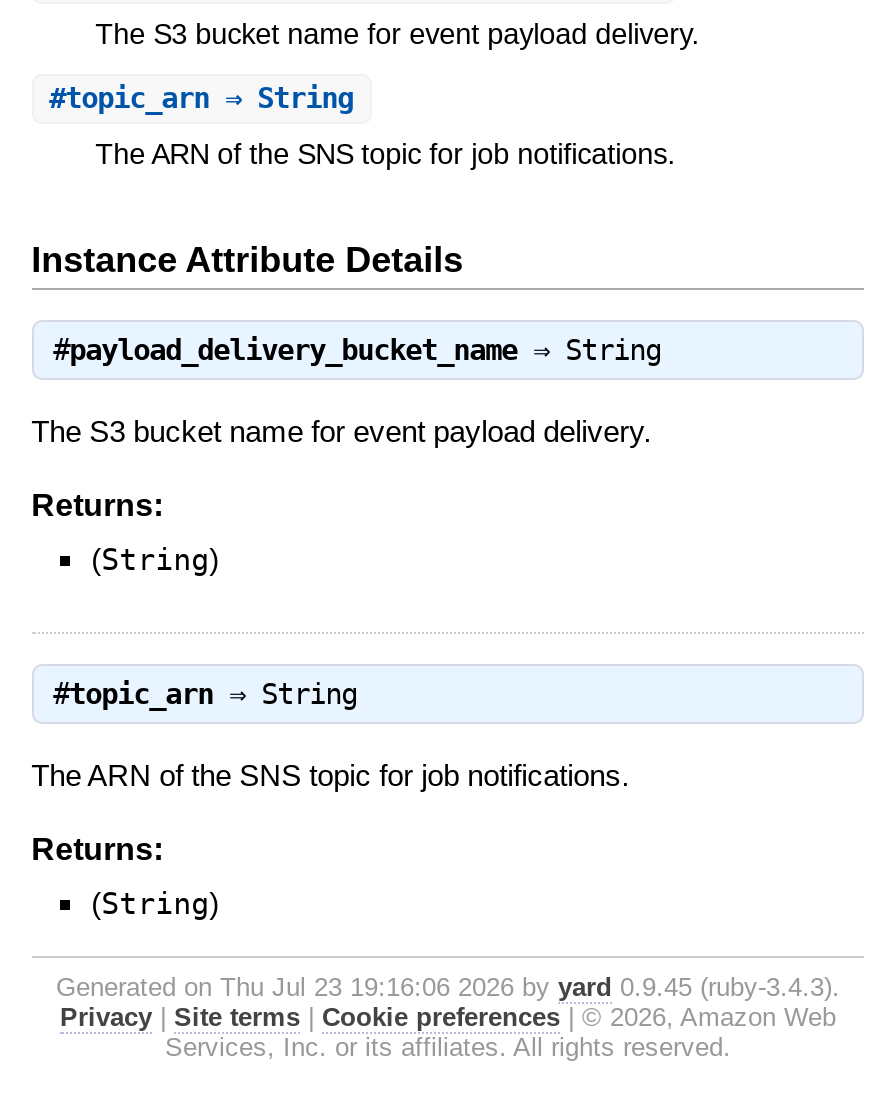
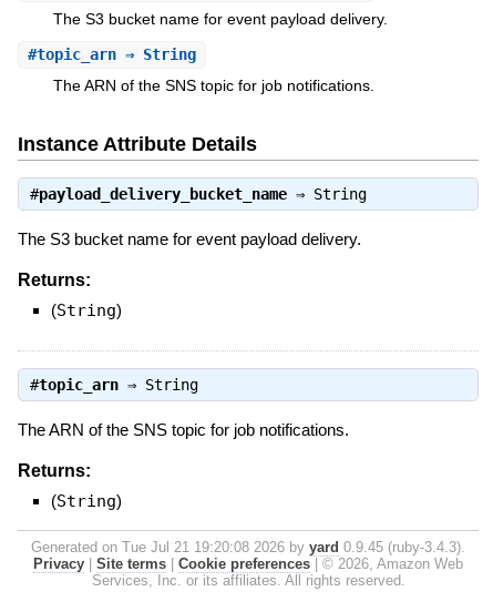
[56,973,840,1003] Generated on Thu Jul 23 19:16:06 2026 by yard 0.9.45 (ruby-3.4.3). -> [31,539,465,556] Generated on Tue Jul 21 19:20:08 2026 by yard 0.9.45 (ruby-3.4.3).

